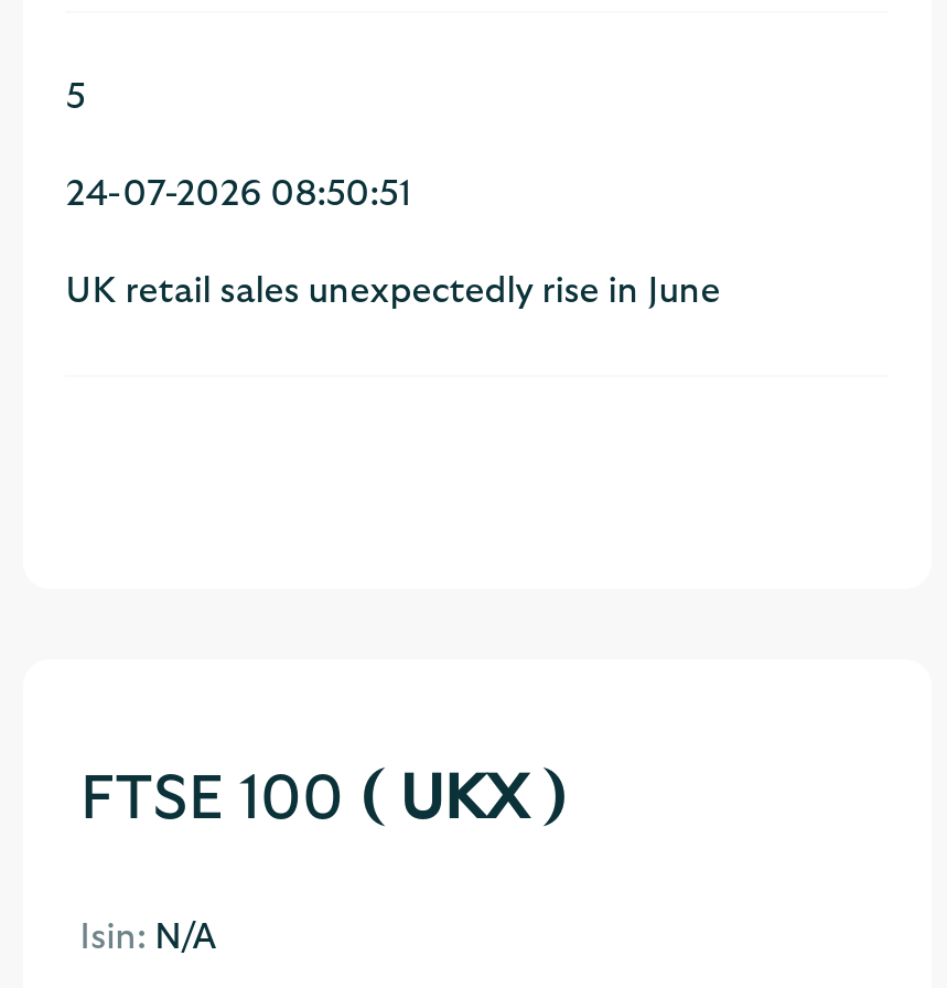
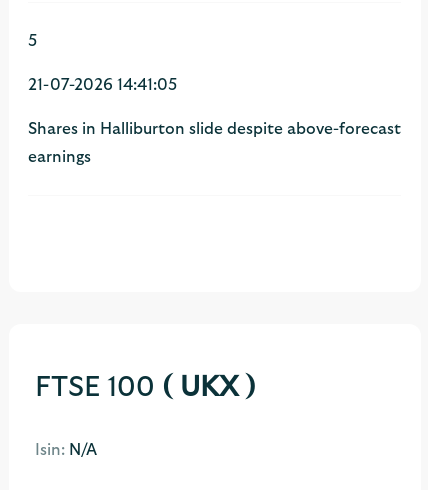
[65,176,720,309] 24-07-2026 08:50:51 | UK retail sales unexpectedly rise in June -> [28,77,401,165] 21-07-2026 14:41:05 | Shares in Halliburton slide despite above-forecast | earnings

